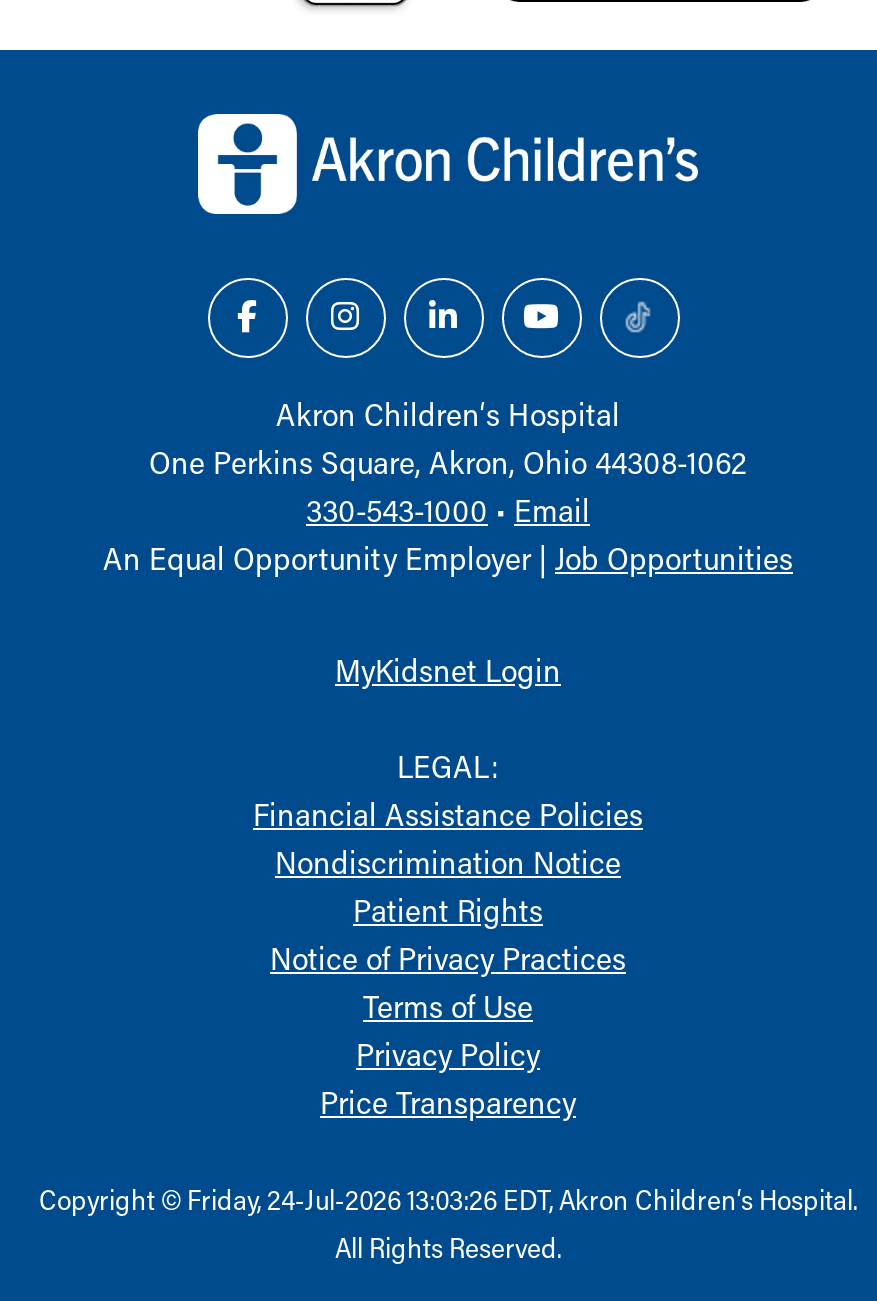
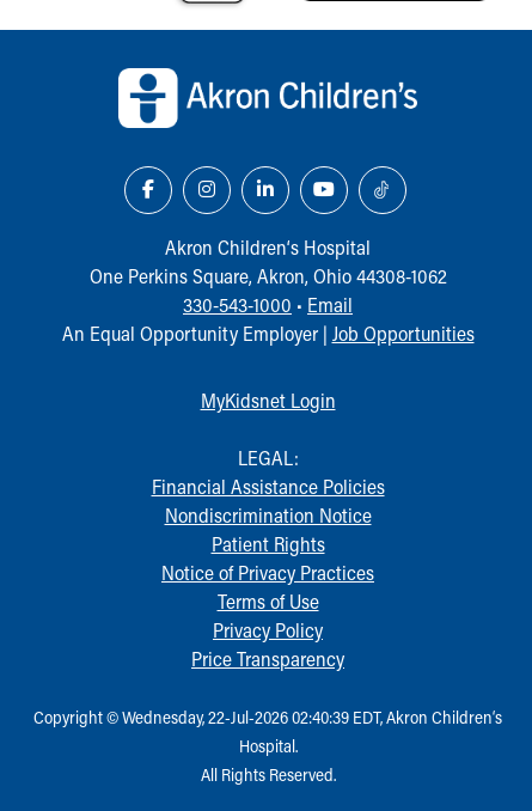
[39,1179,857,1217] Copyright © Friday, 24-Jul-2026 13:03:26 EDT, Akron Children‘s Hospital. -> [33,705,502,757] Copyright © Wednesday, 22-Jul-2026 02:40:39 EDT, Akron Children‘s | Hospital.

